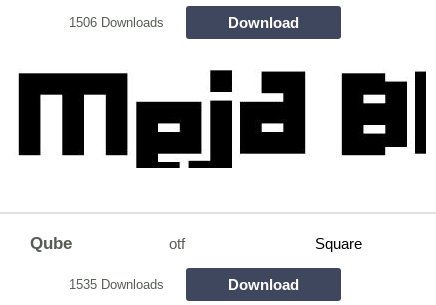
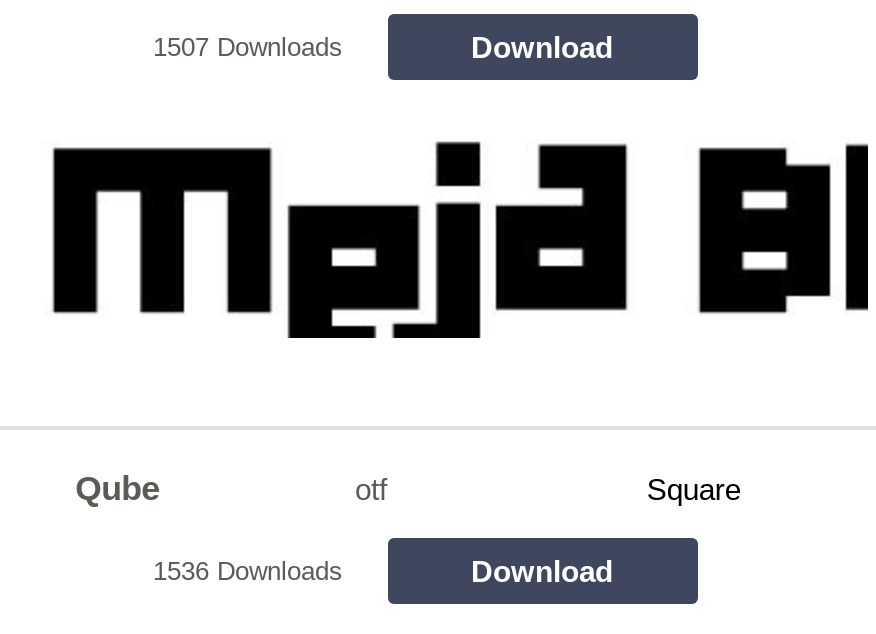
[68,15,163,30] 1506 Downloads -> [153,32,343,62] 1507 Downloads
[68,277,163,292] 1535 Downloads -> [153,556,343,586] 1536 Downloads

